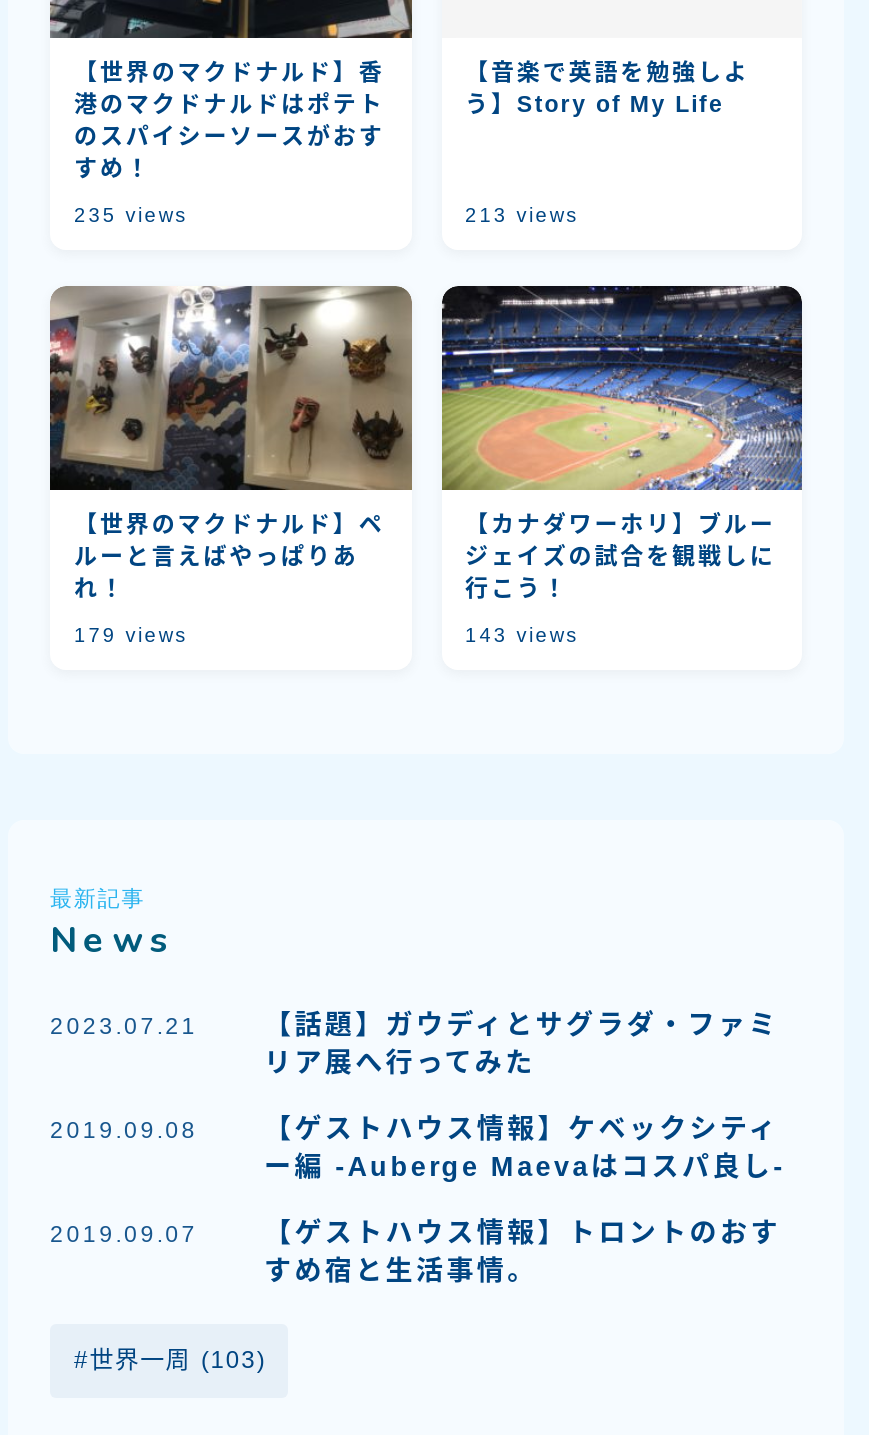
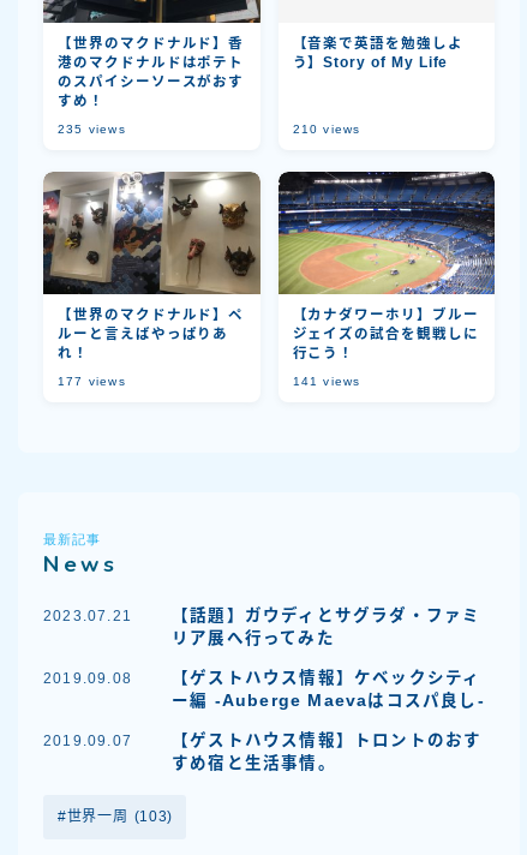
[465,204,579,226] 213 views -> [292,122,360,136] 210 views
[74,623,188,645] 179 views -> [58,374,126,387] 177 views
[465,623,579,645] 143 views -> [292,374,360,387] 141 views

